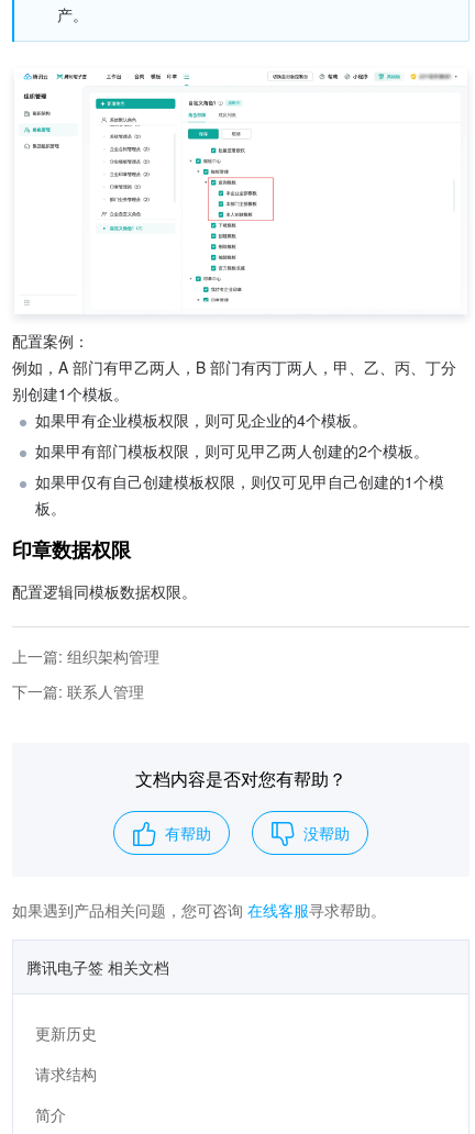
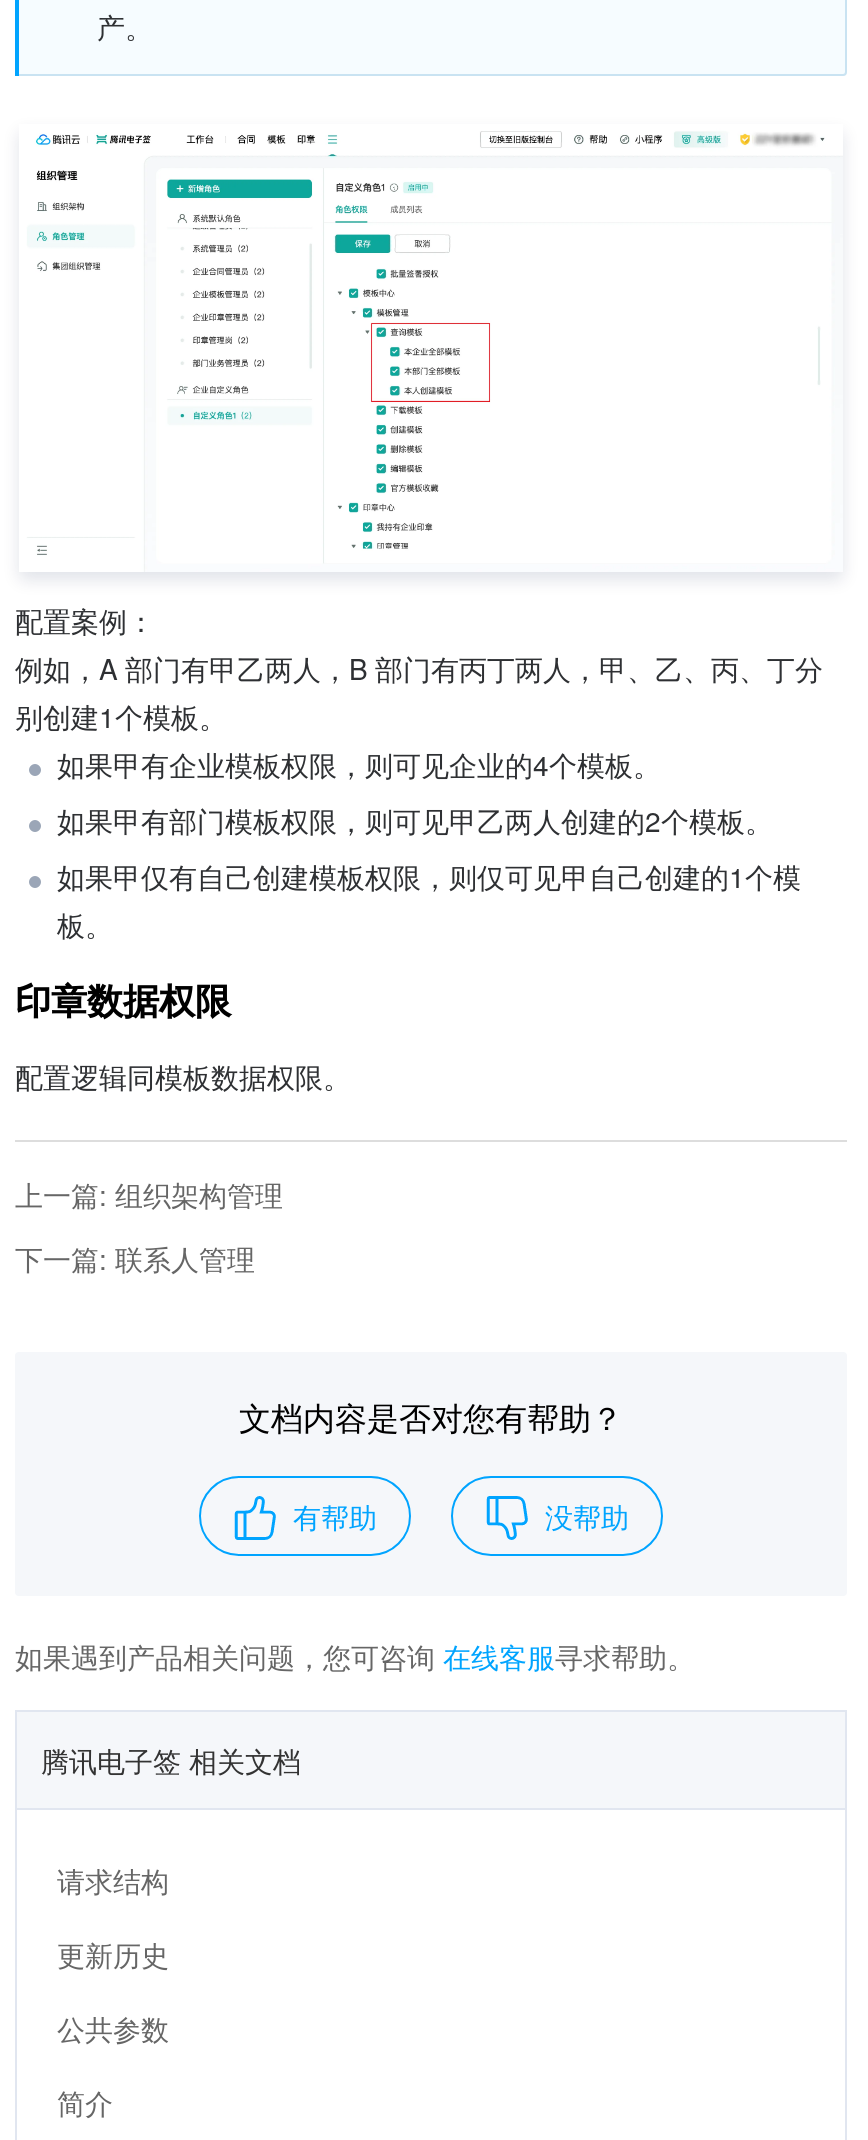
none -> [57,2008,169,2048] 公共参数
moved [35,1062,97,1084] -> [57,1860,169,1900]: 请求结构

